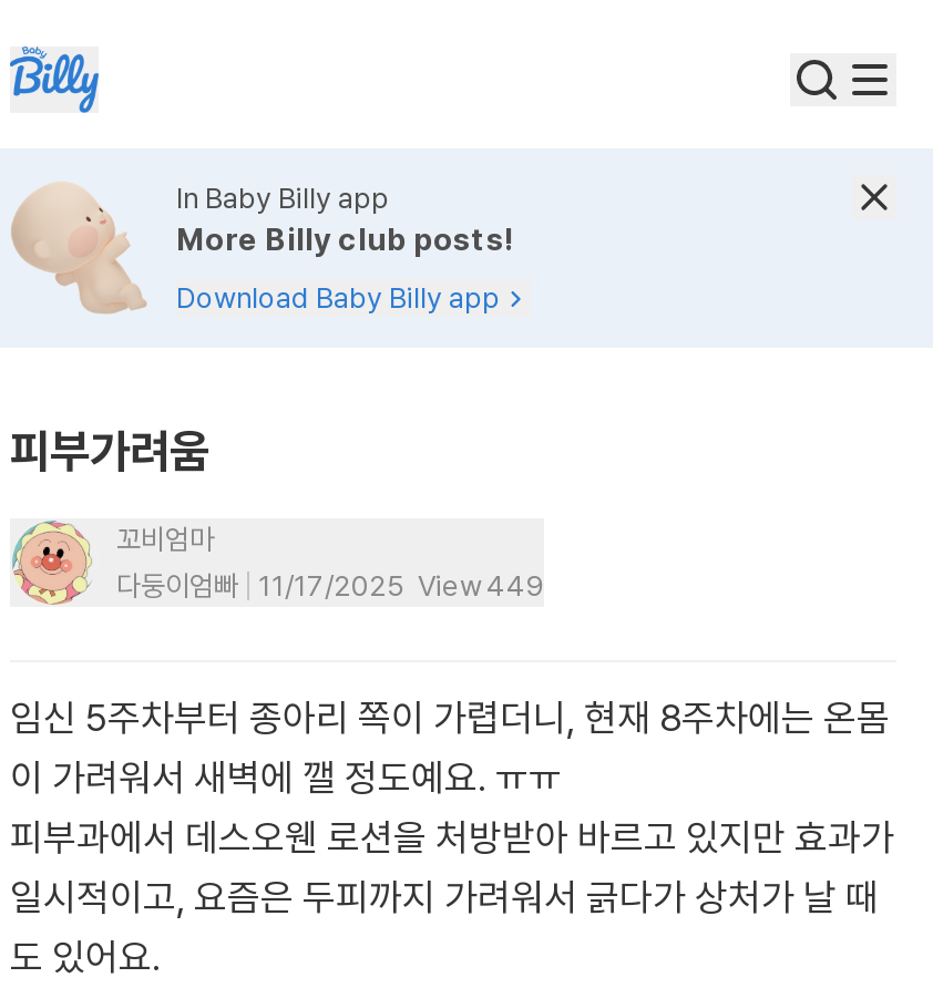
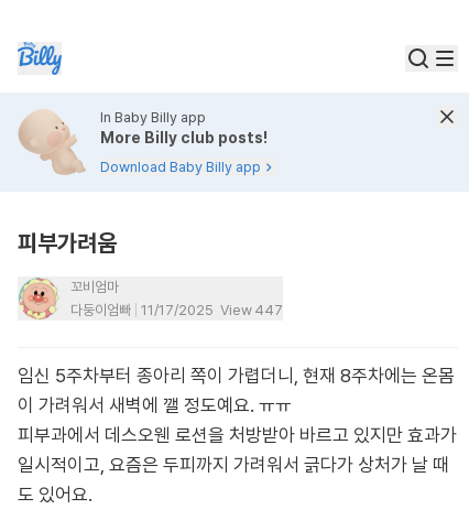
[116,569,544,603] 다둥이엄빠 11/17/2025 View 449 -> [70,302,283,318] 다둥이엄빠 11/17/2025 View 447

